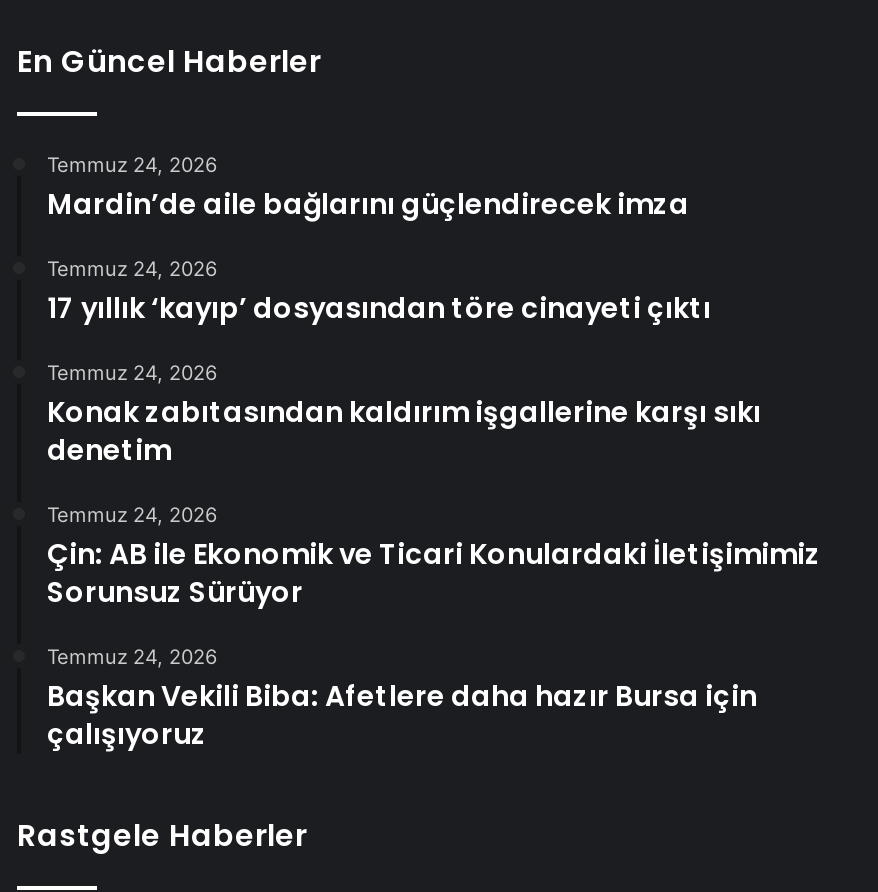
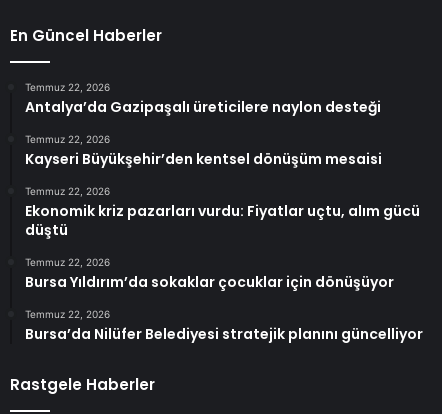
[47,152,689,224] Temmuz 24, 2026 | Mardin’de aile bağlarını güçlendirecek imza -> [25,81,381,117] Temmuz 22, 2026 | Antalya’da Gazipaşalı üreticilere naylon desteği
[47,256,711,328] Temmuz 24, 2026 | 17 yıllık ‘kayıp’ dosyasından töre cinayeti çıktı -> [25,133,382,169] Temmuz 22, 2026 | Kayseri Büyükşehir’den kentsel dönüşüm mesaisi
[47,360,761,470] Temmuz 24, 2026 | Konak zabıtasından kaldırım işgallerine karşı sıkı | denetim -> [25,185,420,240] Temmuz 22, 2026 | Ekonomik kriz pazarları vurdu: Fiyatlar uçtu, alım gücü | düştü
[47,502,821,612] Temmuz 24, 2026 | Çin: AB ile Ekonomik ve Ticari Konulardaki İletişimimiz | Sorunsuz Sürüyor -> [25,256,394,292] Temmuz 22, 2026 | Bursa Yıldırım’da sokaklar çocuklar için dönüşüyor
[47,644,757,754] Temmuz 24, 2026 | Başkan Vekili Biba: Afetlere daha hazır Bursa için | çalışıyoruz -> [25,308,423,344] Temmuz 22, 2026 | Bursa’da Nilüfer Belediyesi stratejik planını güncelliyor

